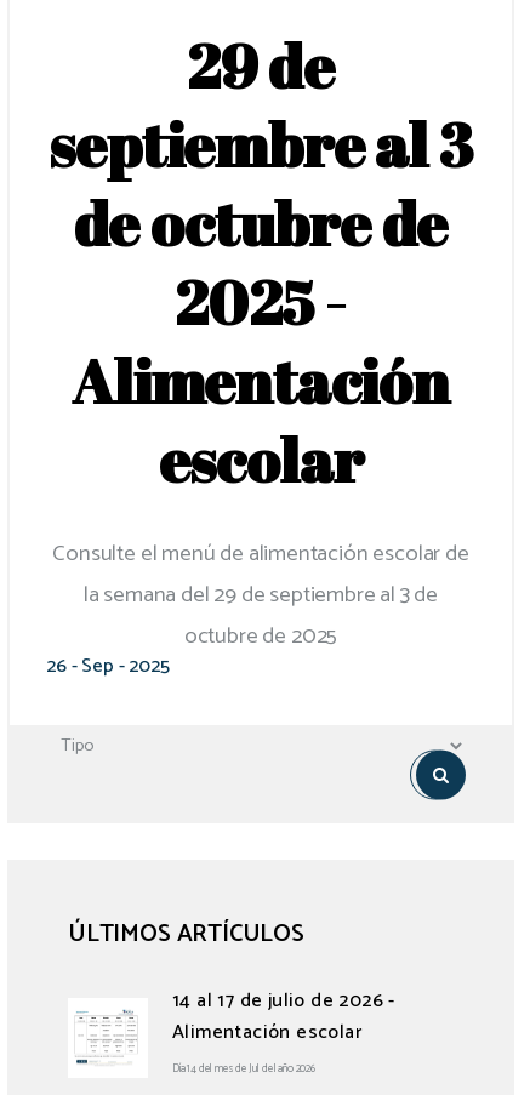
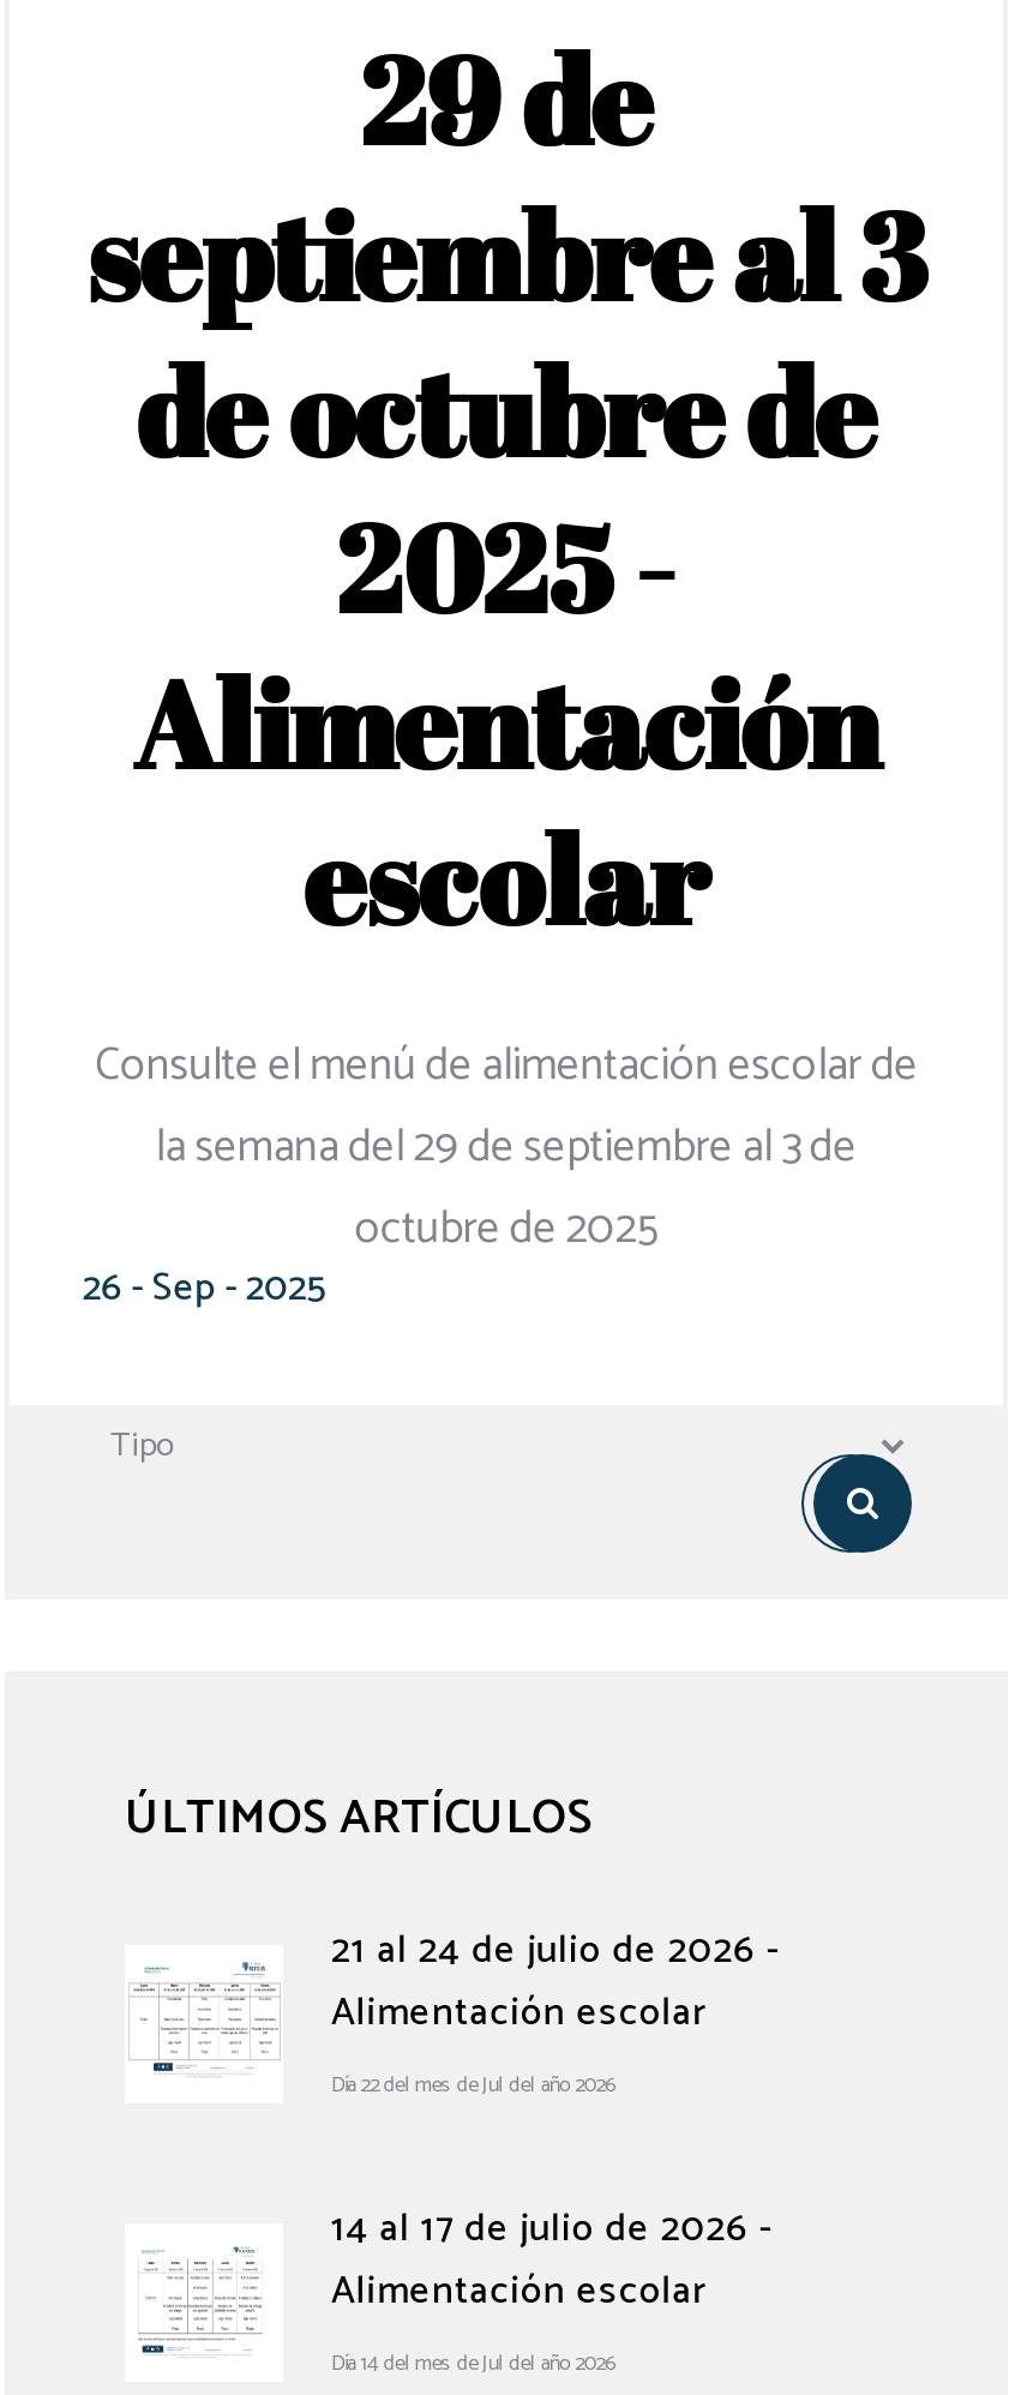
none -> [331,1918,779,2103] 21 al 24 de julio de 2026 - | Alimentación escolar | Día 22 del mes de Jul del año 2026

